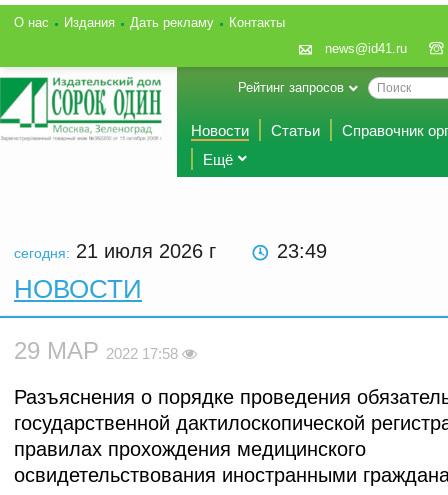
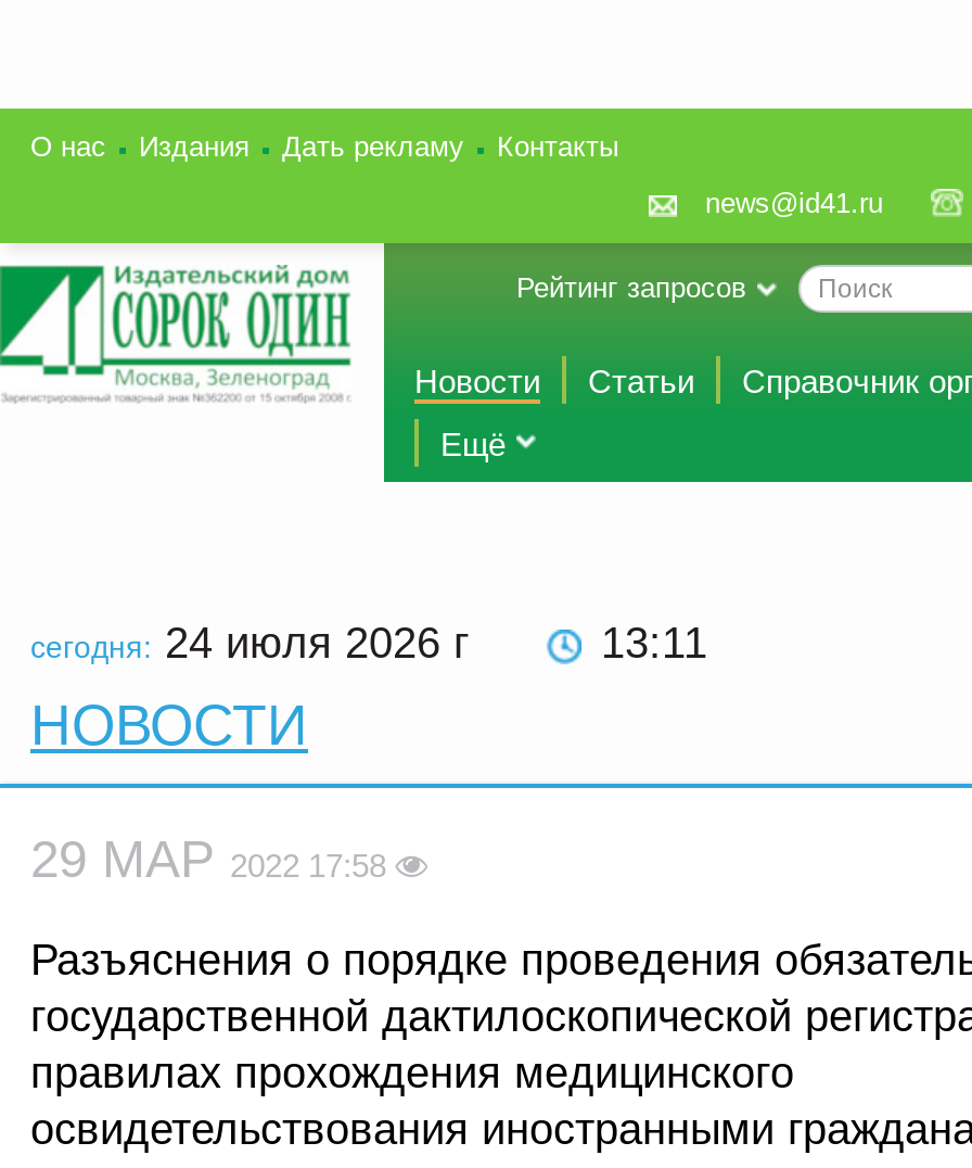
[14,240,327,262] сегодня: 21 июля 2026 г | 23 49 -> [30,619,707,666] сегодня: 24 июля 2026 г | 13:11

